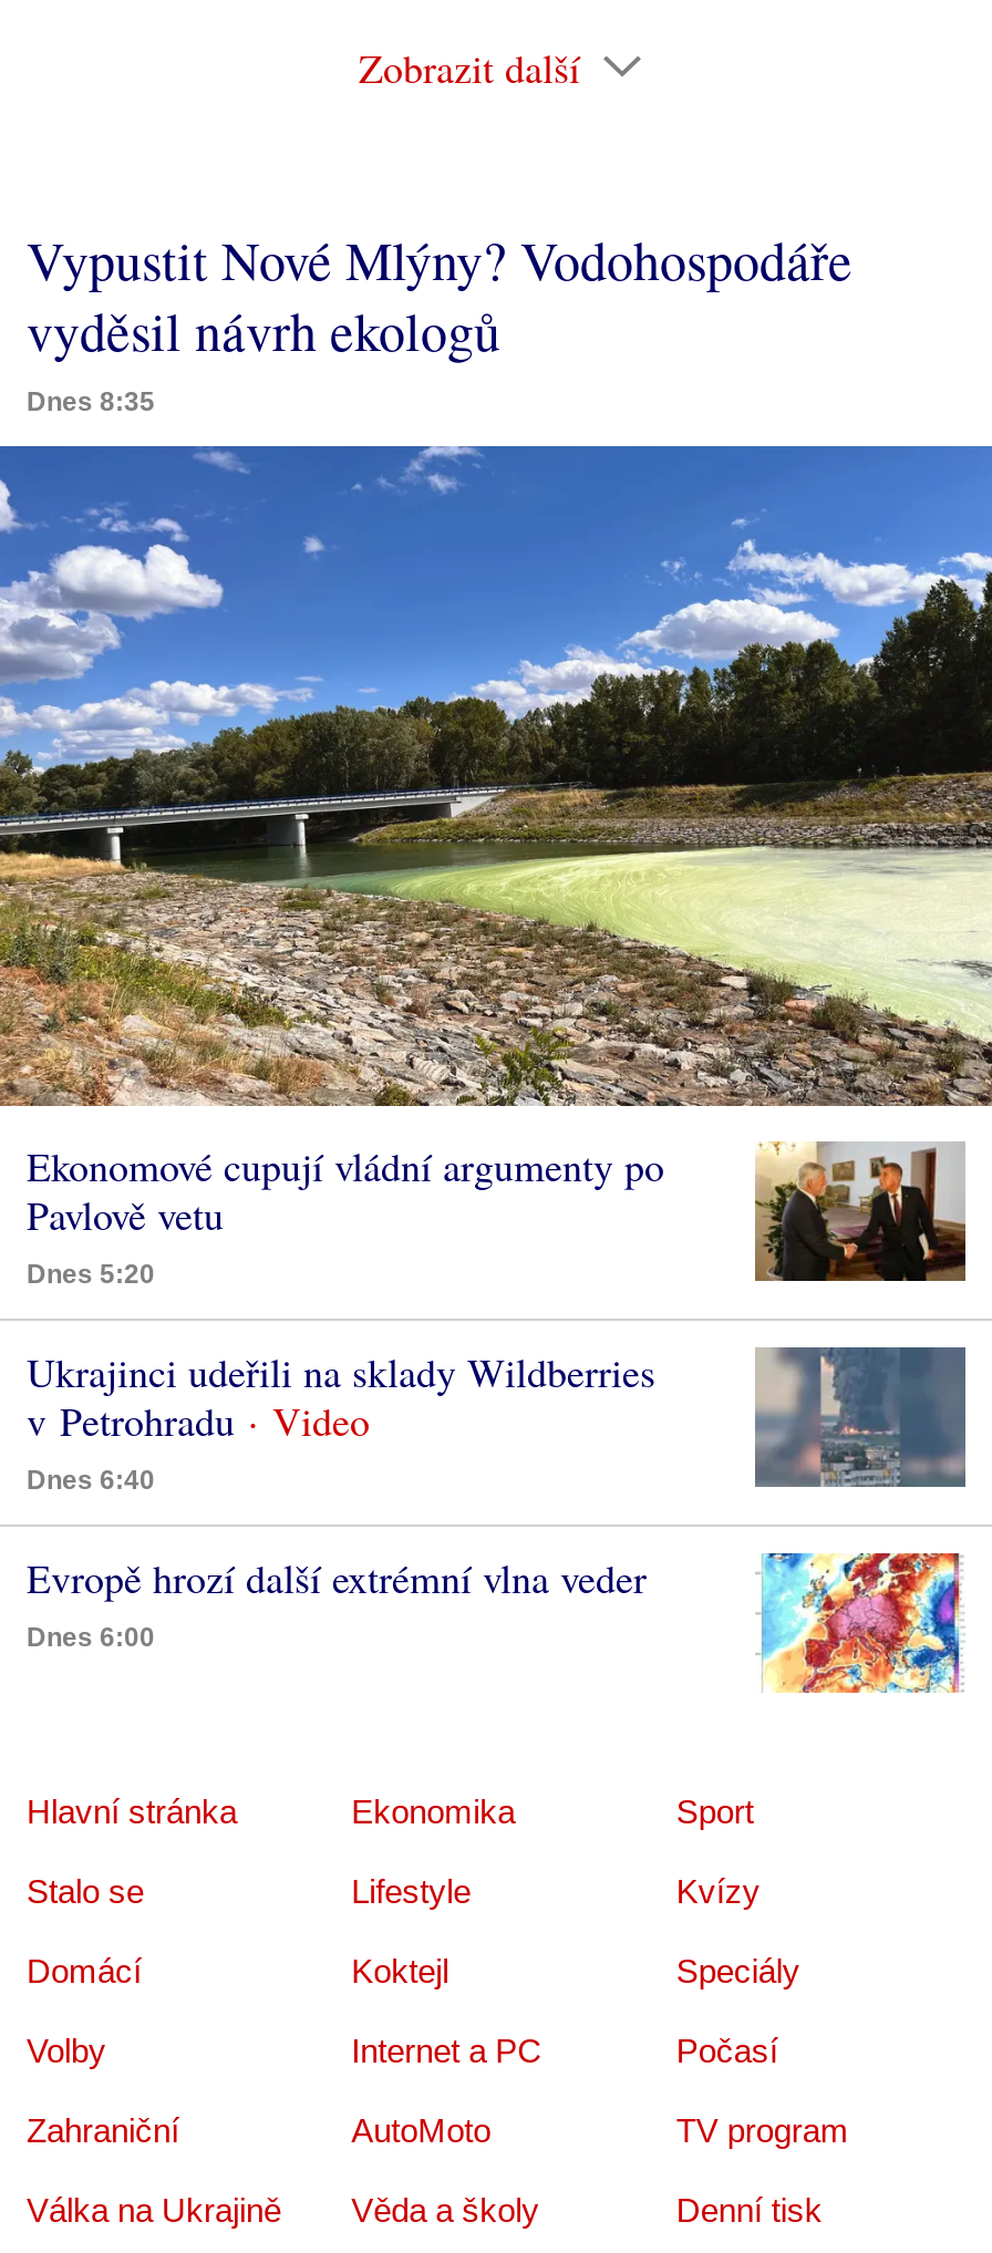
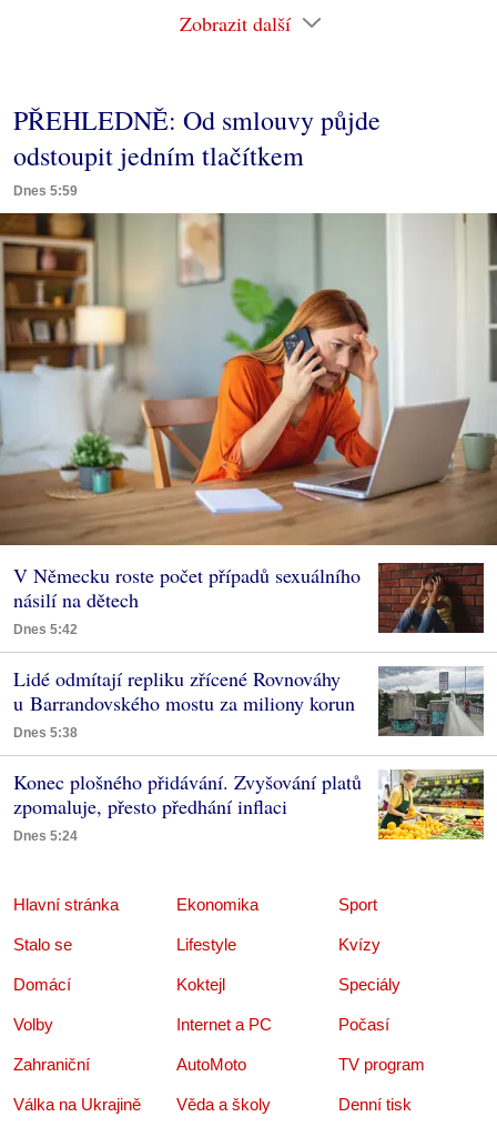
[27,225,852,417] Vypustit Nové Mlýny? Vodohospodáře | vyděsil návrh ekologů | Dnes 8:35 -> [13,102,381,199] PŘEHLEDNĚ: Od smlouvy půjde | odstoupit jedním tlačítkem | Dnes 5:59
[7,444,985,1290] [image] | Ekonomové cupují vládní argumenty po | Pavlově vetu | Dnes 5:20 -> [3,212,494,637] [image] | V Německu roste počet případů sexuálního | násilí na dětech | Dnes 5:42
[753,1139,965,1283] [image] -> [377,562,484,634] [image]
[27,1346,655,1496] Ukrajinci udeřili na sklady Wildberries | v Petrohradu | Dnes 6:40 -> [13,665,355,740] Lidé odmítají repliku zřícené Rovnováhy | u Barrandovského mostu za miliony korun | Dnes 5:38
[753,1345,965,1489] [image] -> [378,665,484,737] [image]
[27,1552,647,1654] Evropě hrozí další extrémní vlna veder | Dnes 6:00 -> [13,768,362,843] Konec plošného přidávání. Zvyšování platů | zpomaluje, přesto předhání inflaci | Dnes 5:24
[755,1551,965,1695] [image] -> [377,768,485,841] [image]

